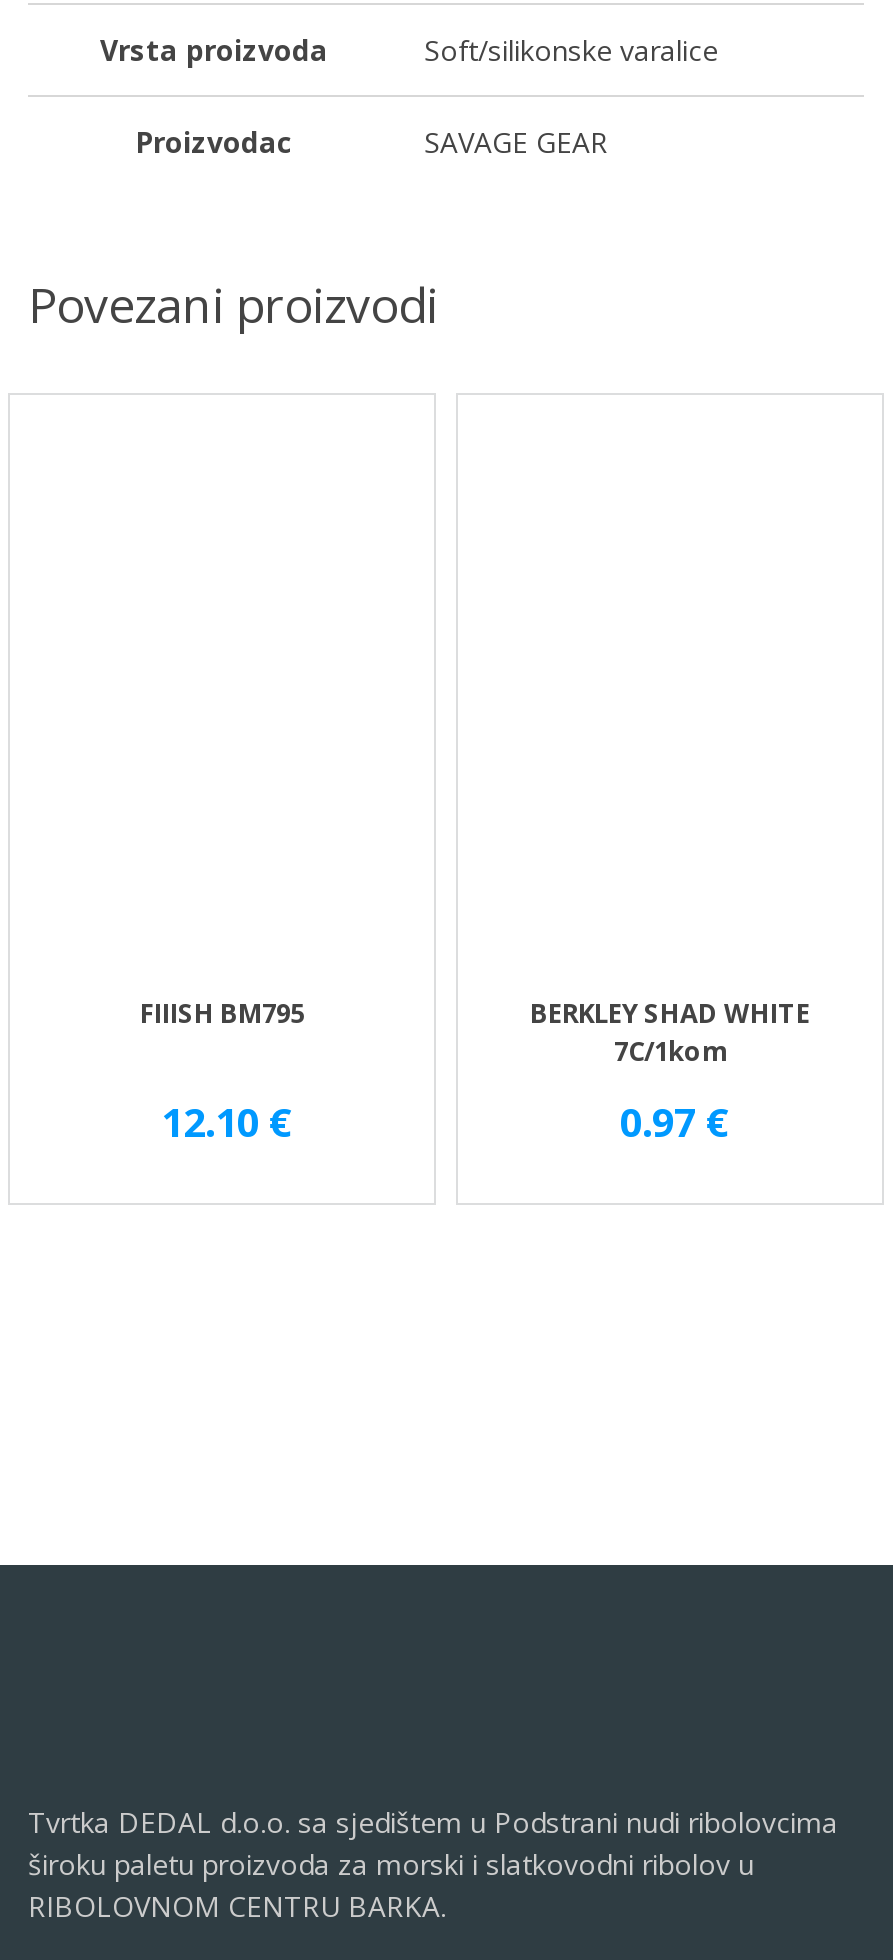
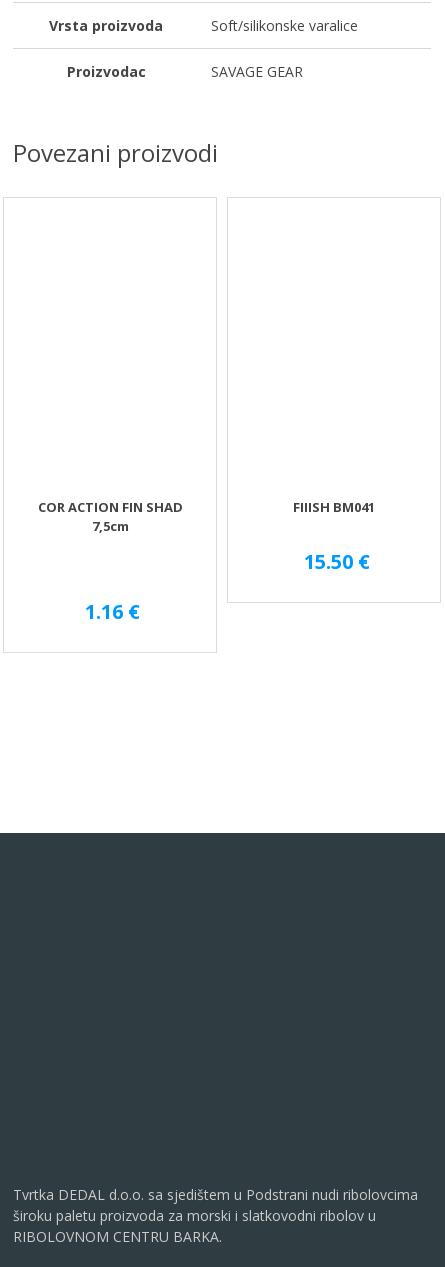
[140,994,304,1030] FIIISH BM795 -> [37,497,182,534] COR ACTION FIN SHAD | 7,5cm
[530,994,810,1068] BERKLEY SHAD WHITE | 7C/1kom -> [293,497,375,515] FIIISH BM041
[161,1094,293,1148] 12.10 € -> [85,597,140,624] 1.16 €
[620,1094,730,1148] 0.97 € -> [303,547,369,574] 15.50 €

